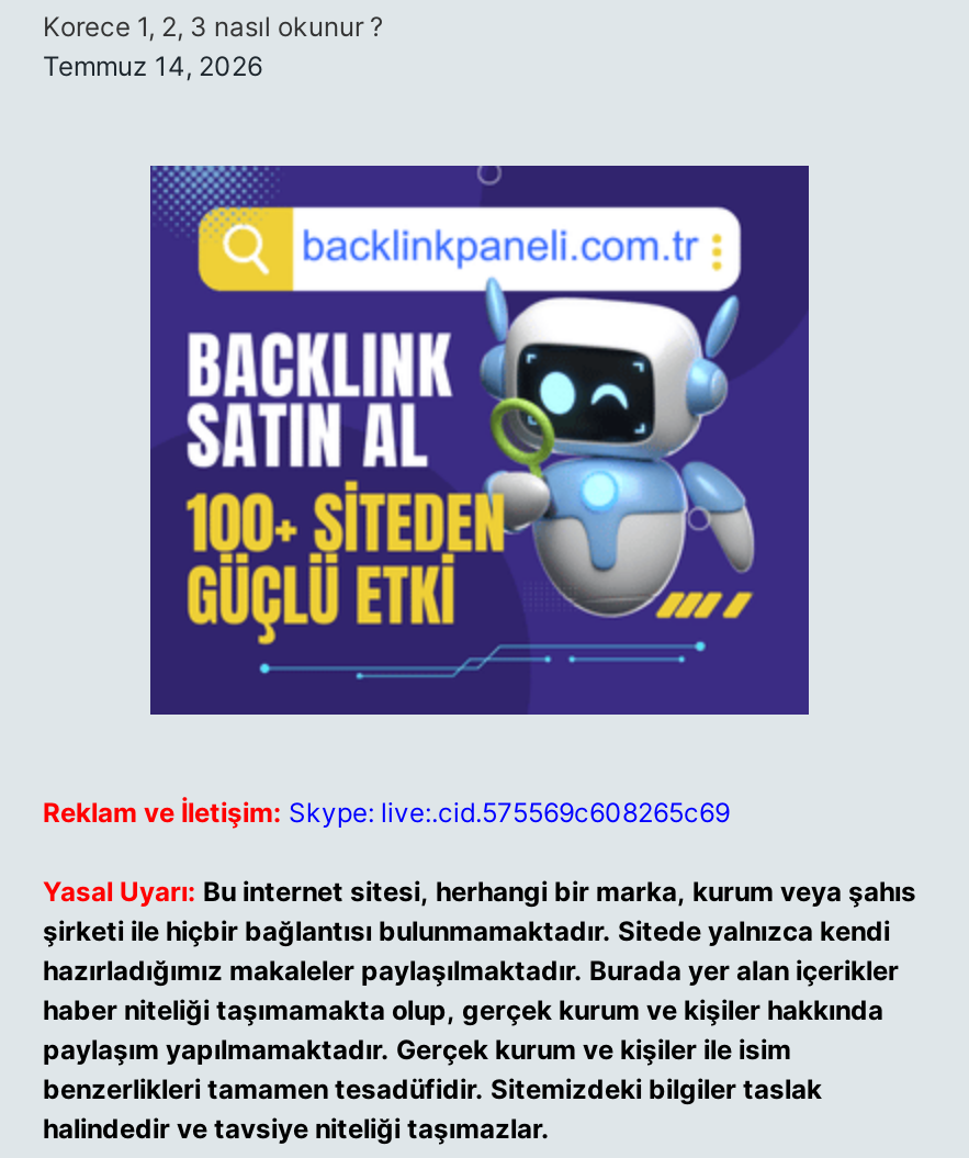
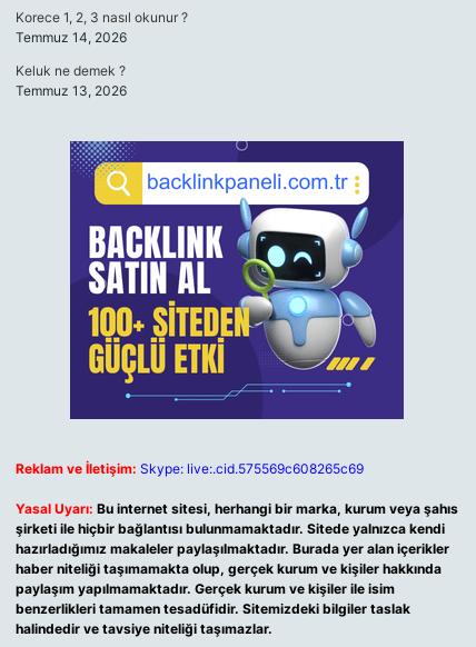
none -> [16,62,127,99] Keluk ne demek ? | Temmuz 13, 2026

